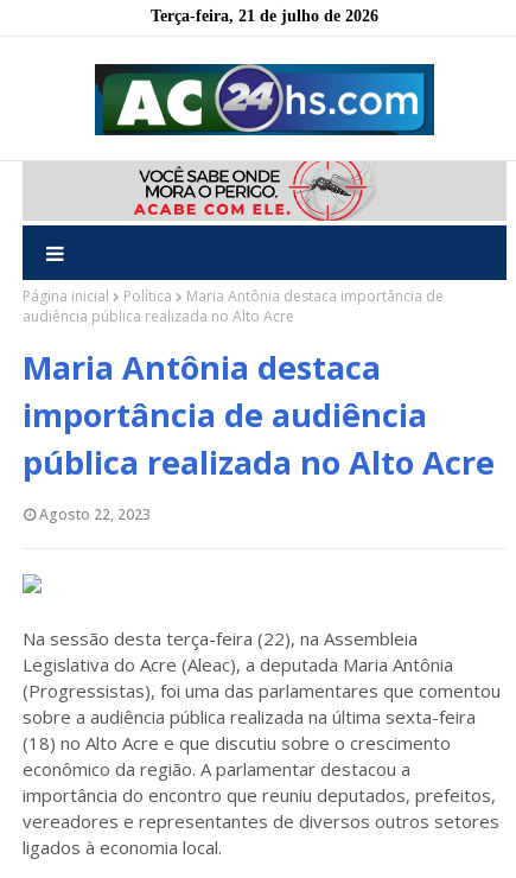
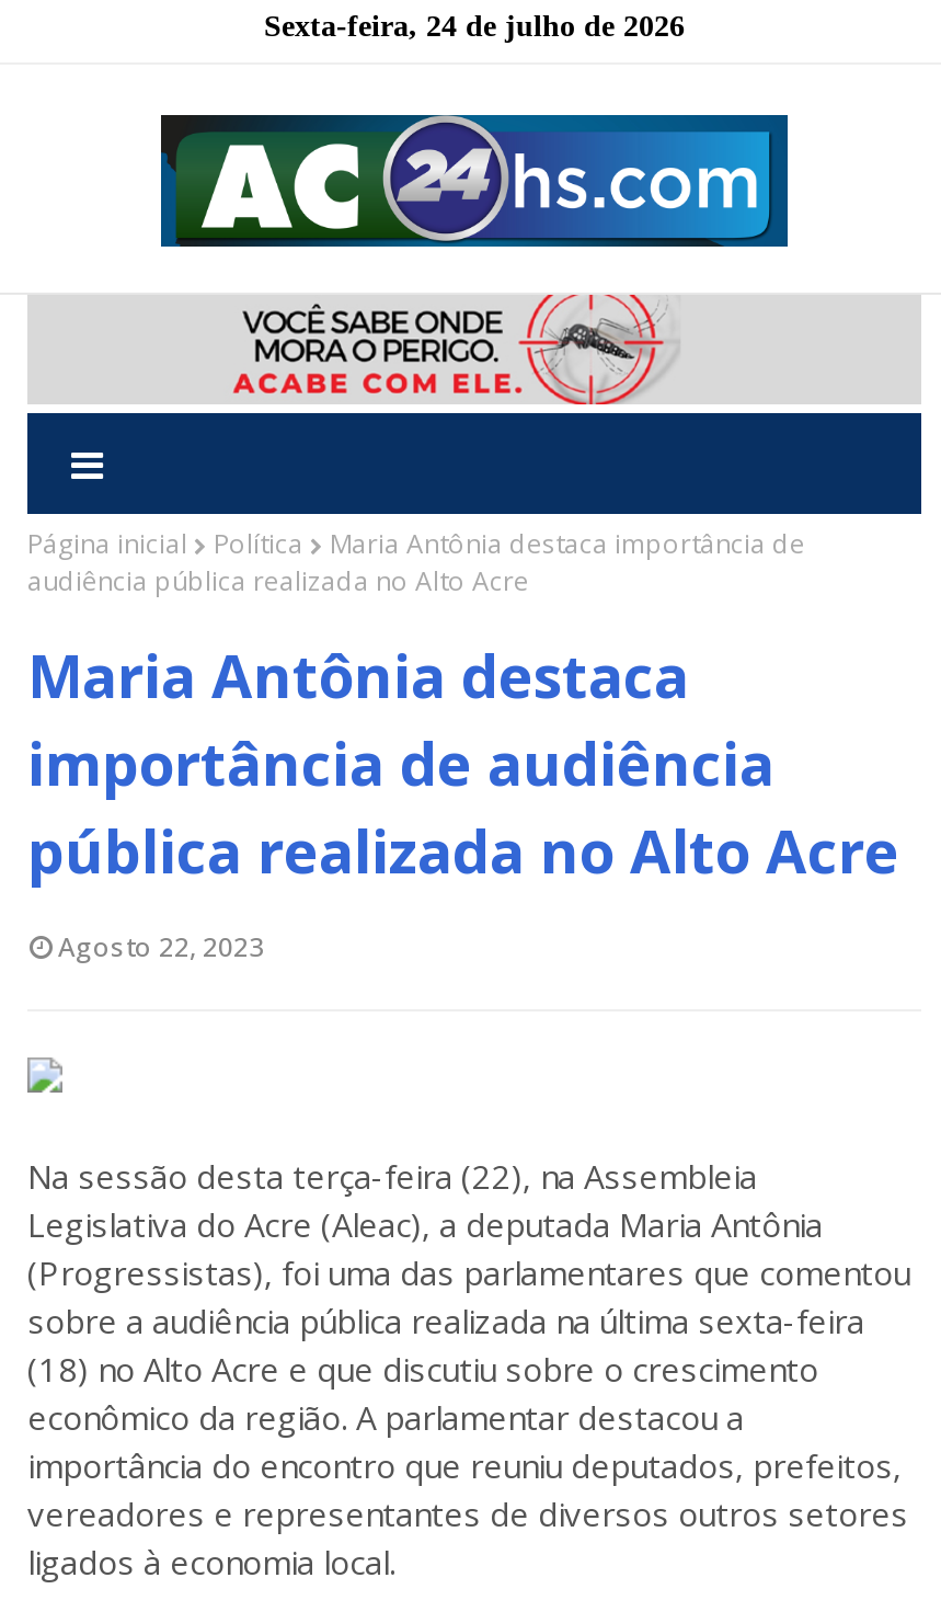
[151,7,378,25] Terça-feira, 21 de julho de 2026 -> [264,10,685,43] Sexta-feira, 24 de julho de 2026

